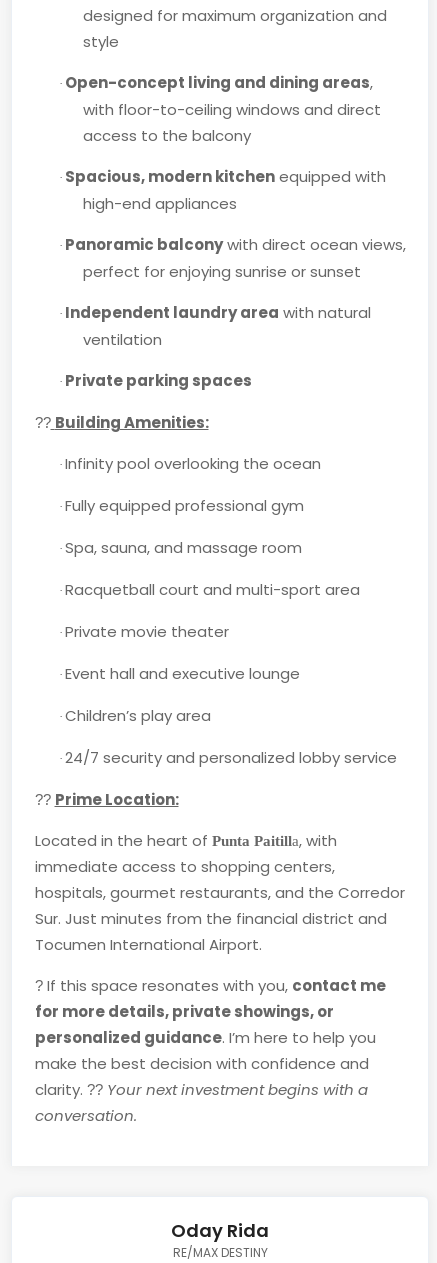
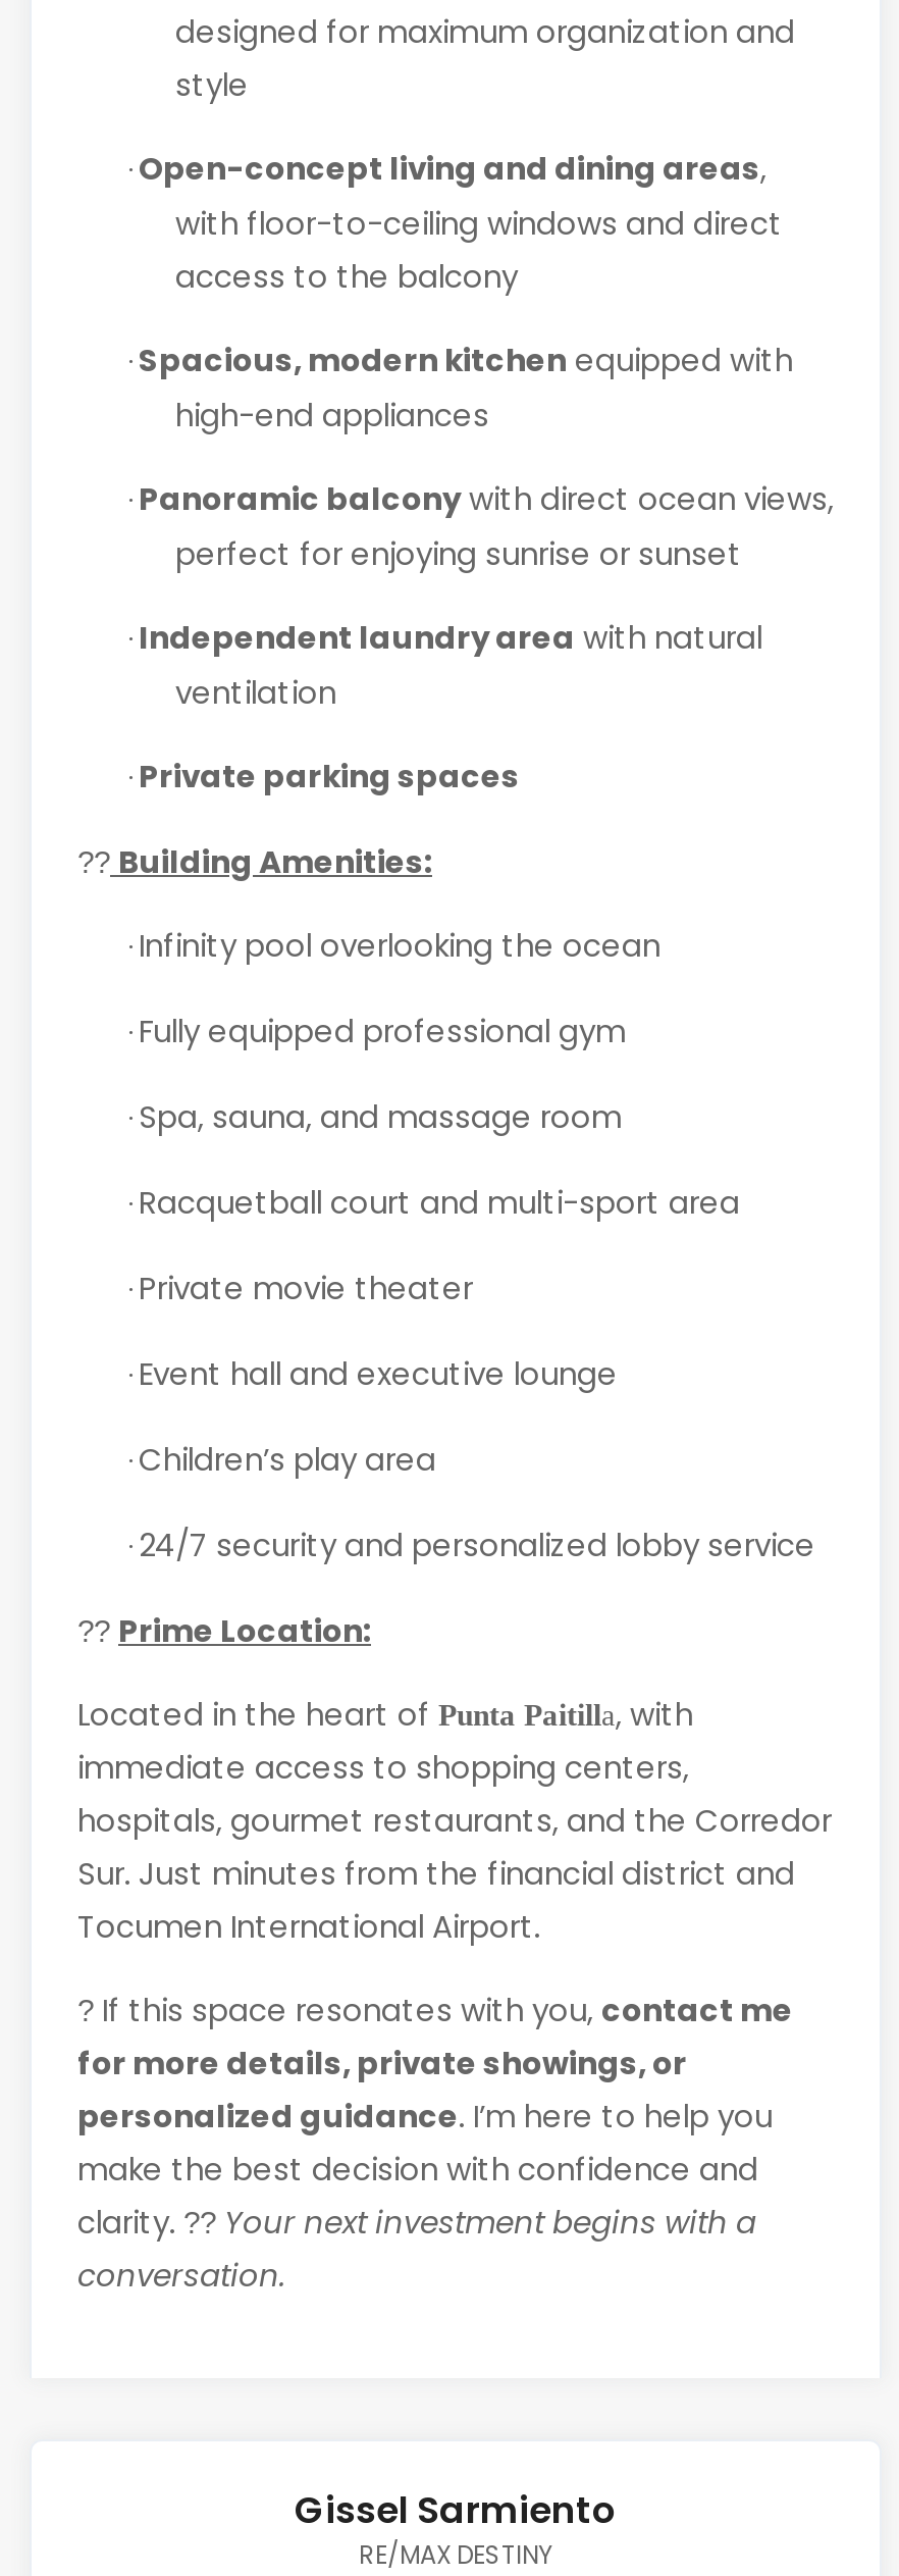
[171,1217,269,1242] Oday Rida -> [295,2483,617,2534] Gissel Sarmiento

